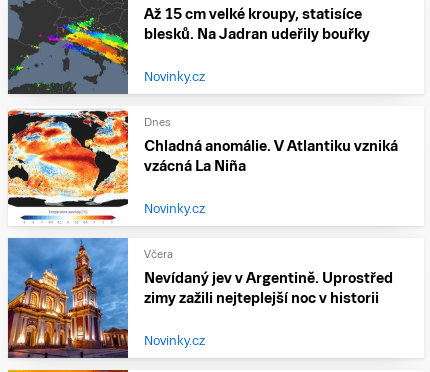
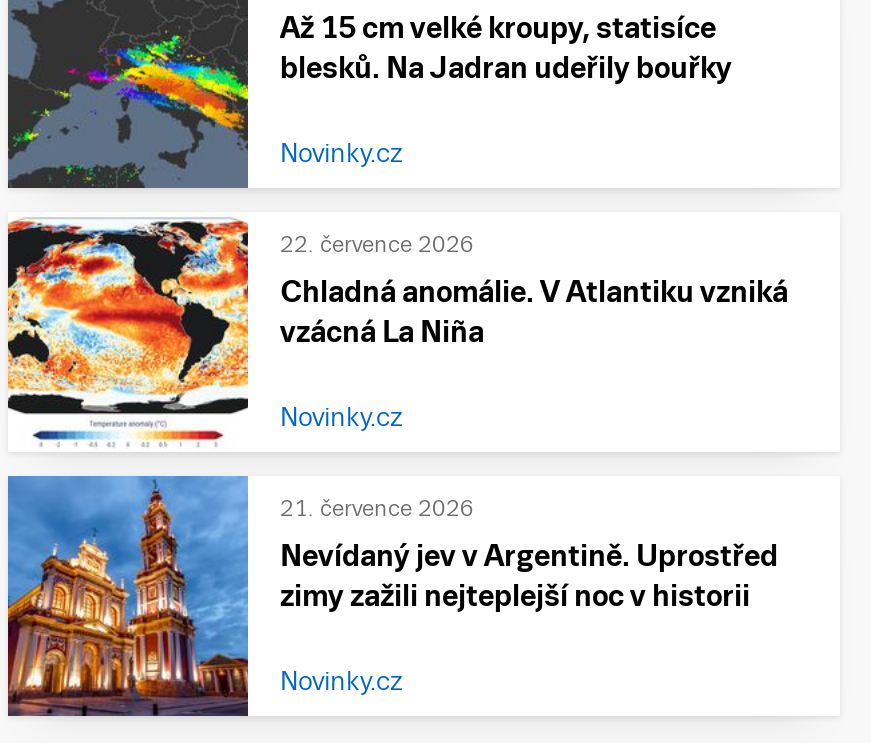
[144,116,171,128] Dnes -> [280,232,474,256] 22. července 2026
[144,248,173,260] Včera -> [280,496,474,520] 21. července 2026

